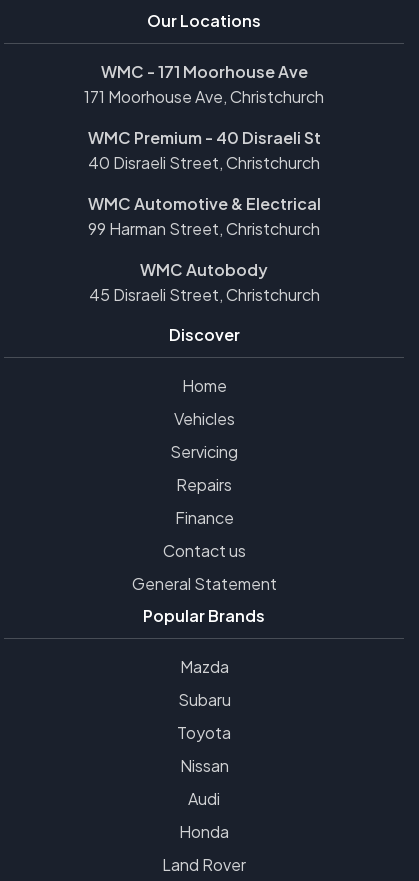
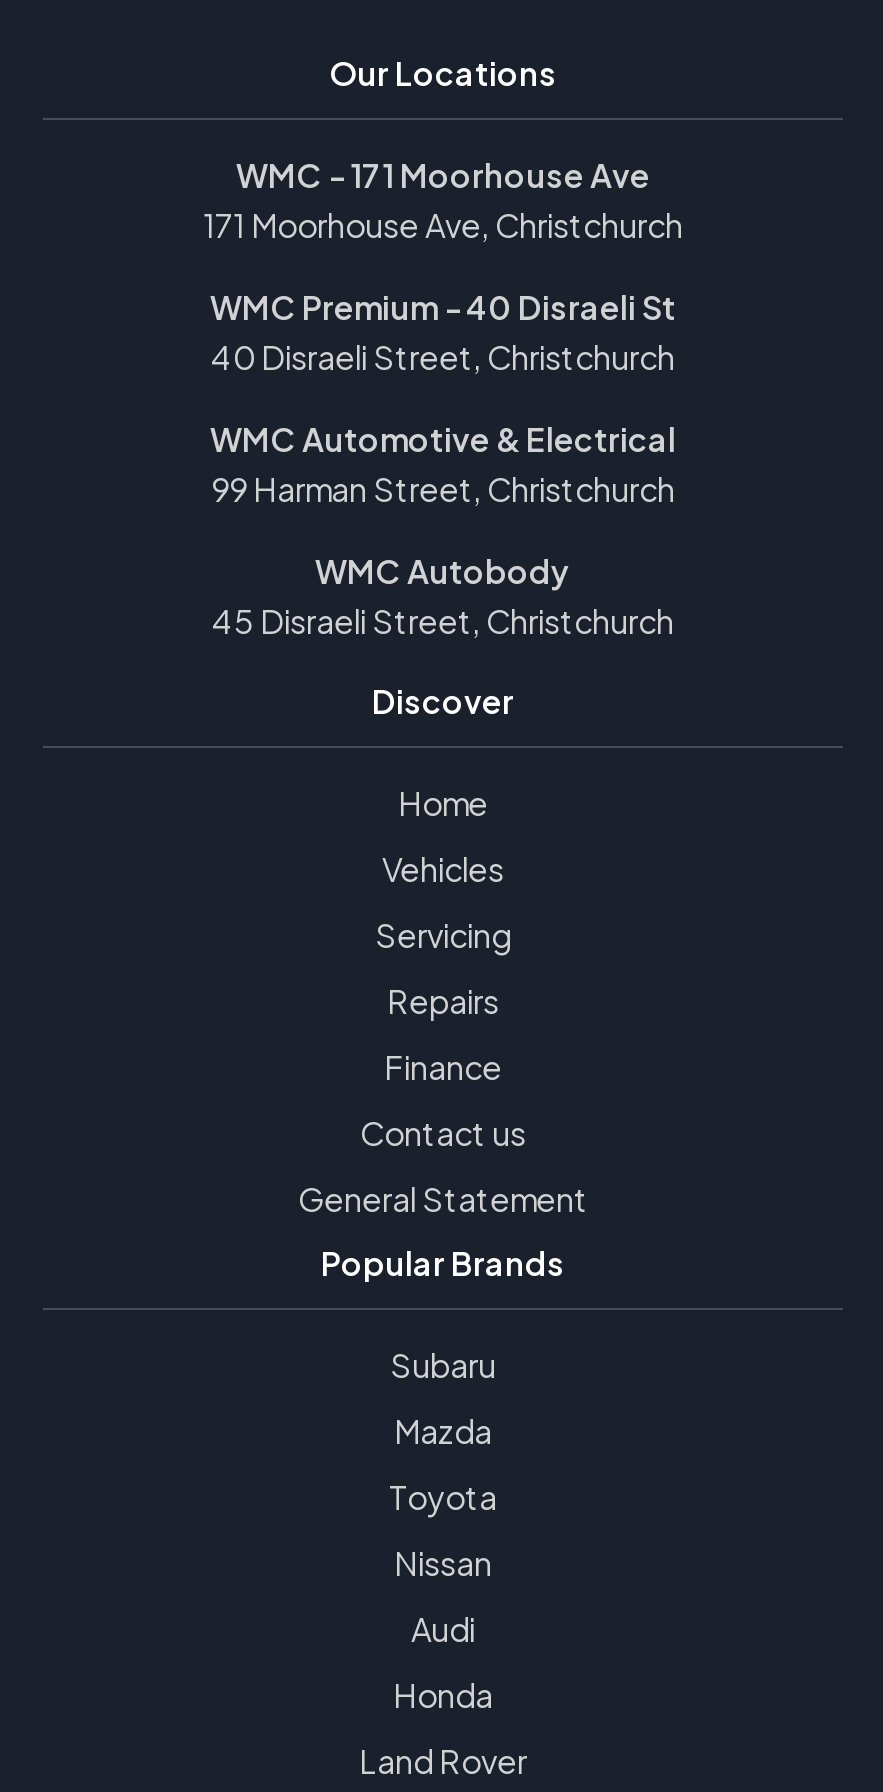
moved [179,656,228,677] -> [394,1410,492,1452]: Mazda
moved [177,689,230,710] -> [390,1344,496,1386]: Subaru

